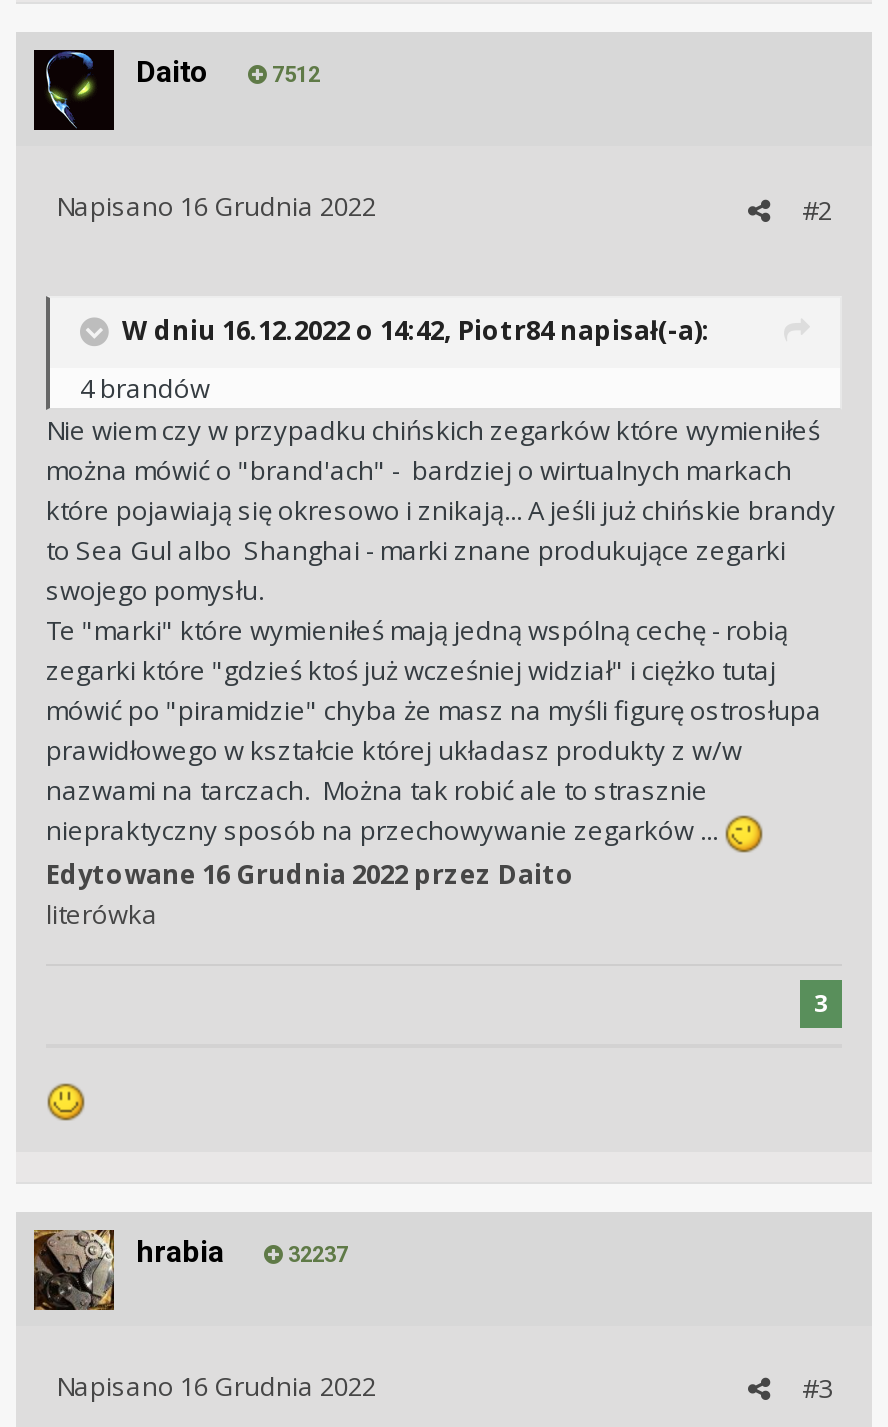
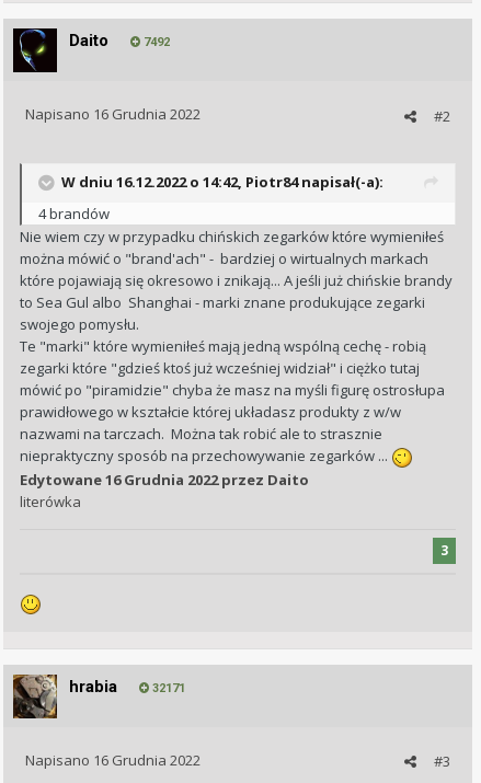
[266,62,320,88] 7512 -> [140,35,170,49] 7492
[282,1241,348,1267] 32237 -> [149,681,185,695] 32171

